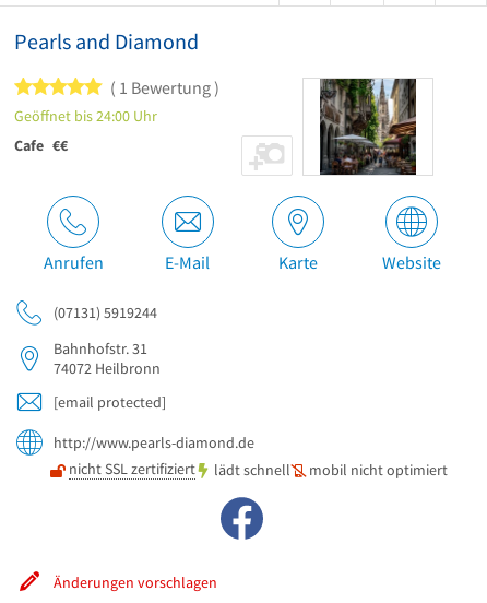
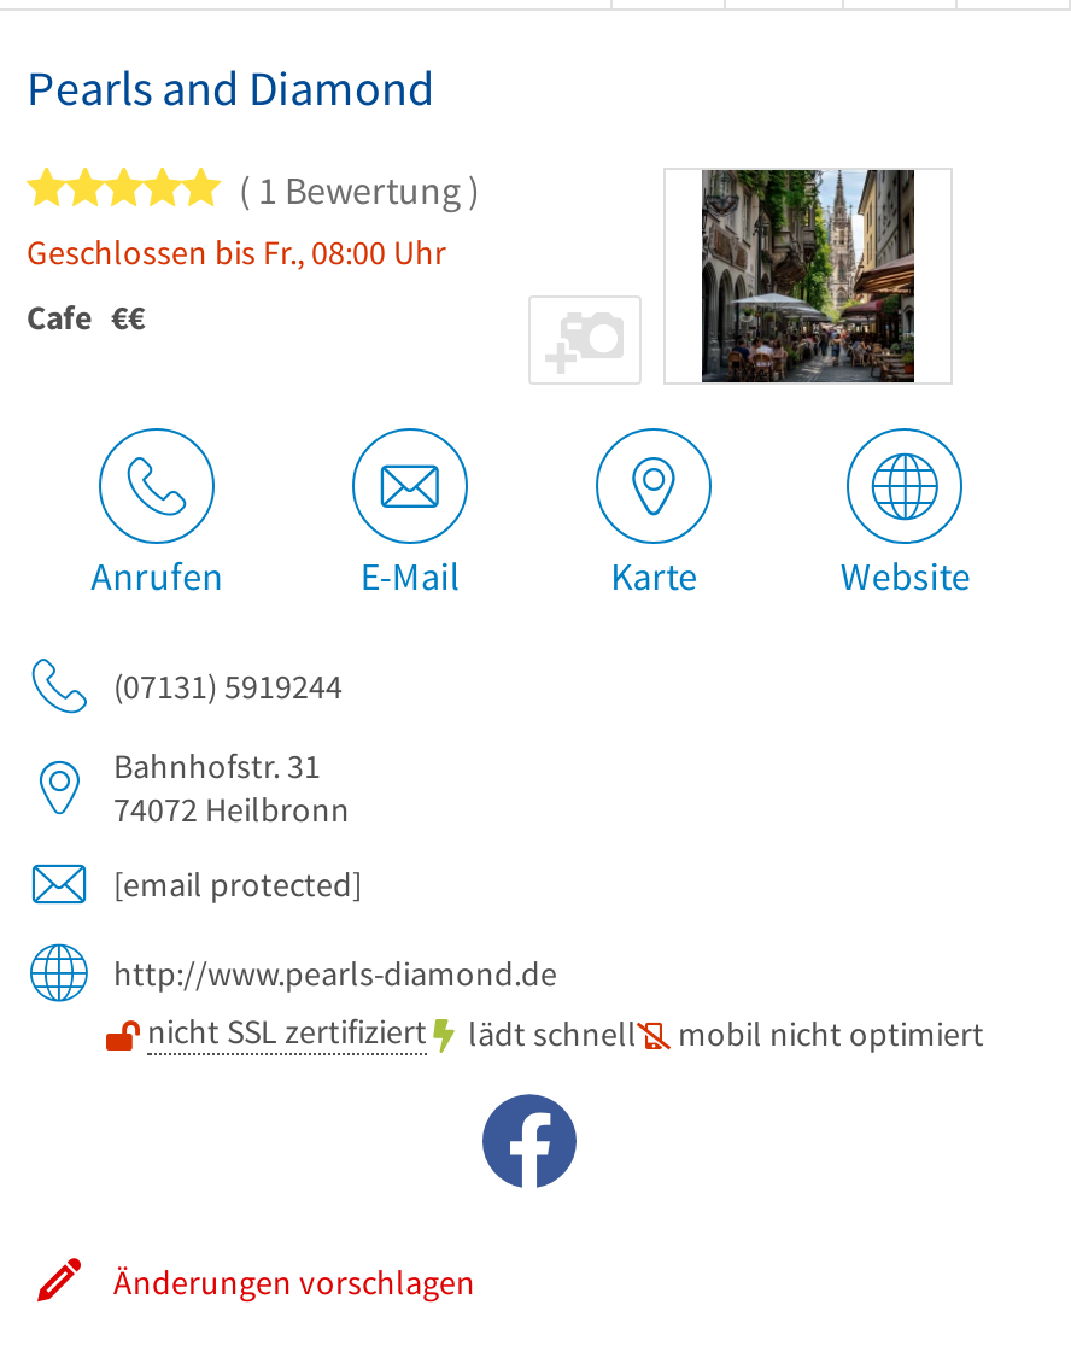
[14,106,157,126] Geöffnet bis 24:00 Uhr -> [27,230,446,274] Geschlossen bis Fr., 08:00 Uhr

